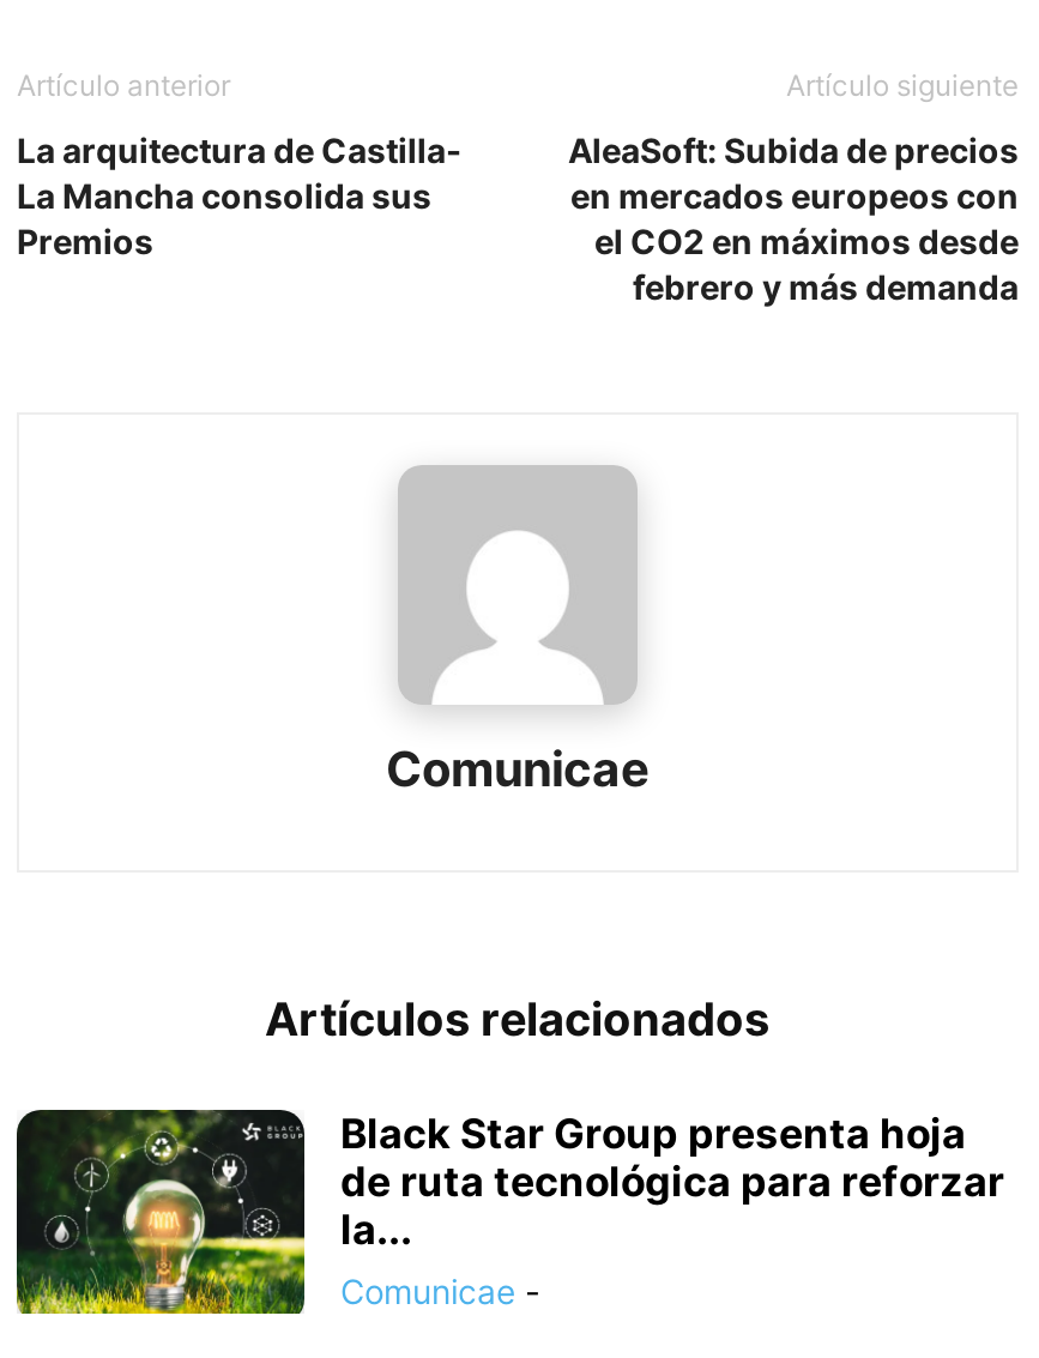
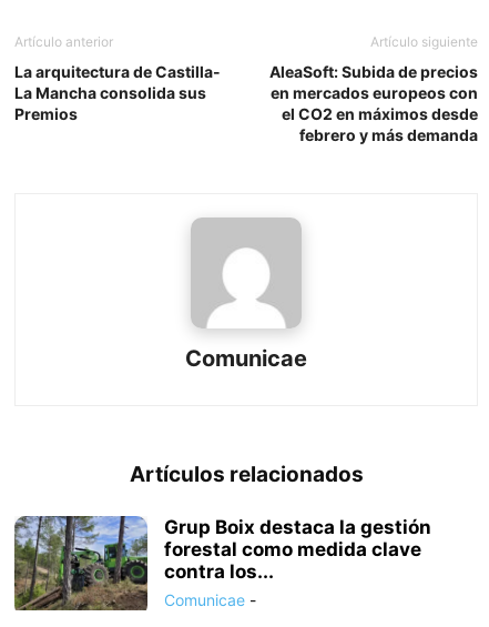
[14,1107,1004,1316] [image] | Black Star Group presenta hoja | de ruta tecnológica para reforzar | la... -> [13,515,431,611] [image] | Grup Boix destaca la gestión | forestal como medida clave | contra los...

